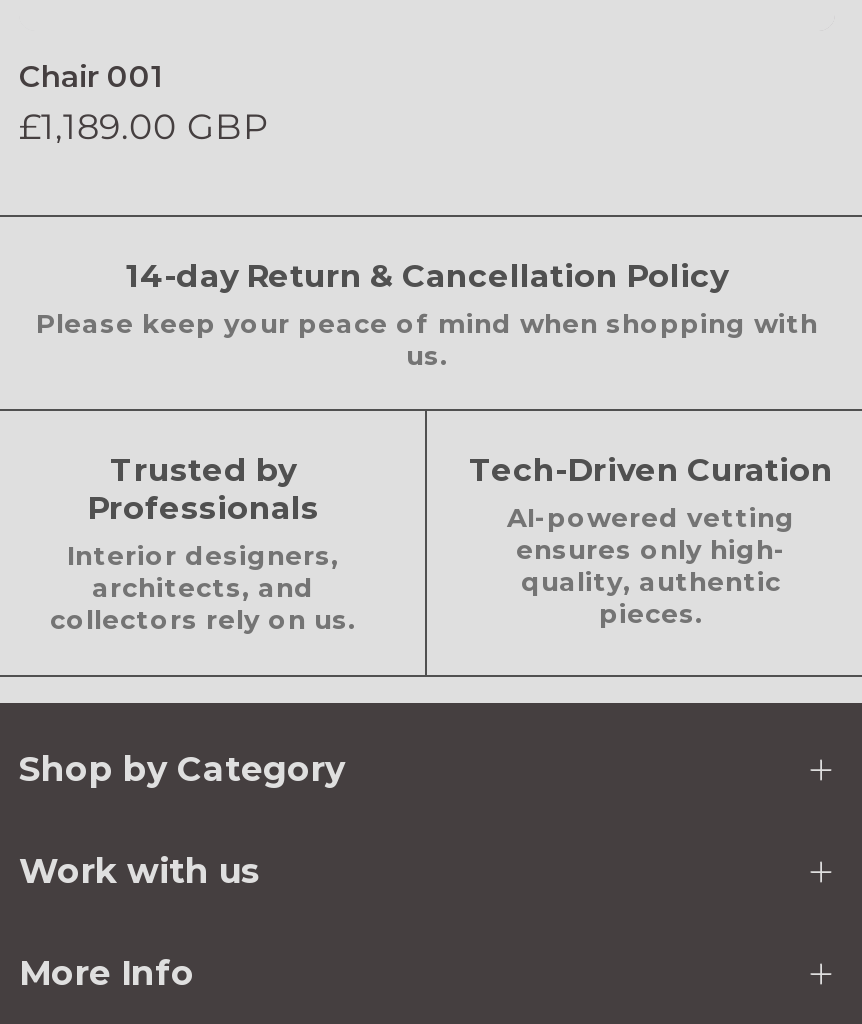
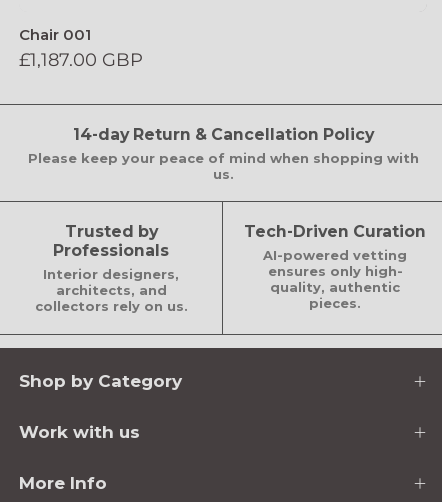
[19,106,269,148] £1,189.00 GBP -> [19,49,143,70] £1,187.00 GBP

